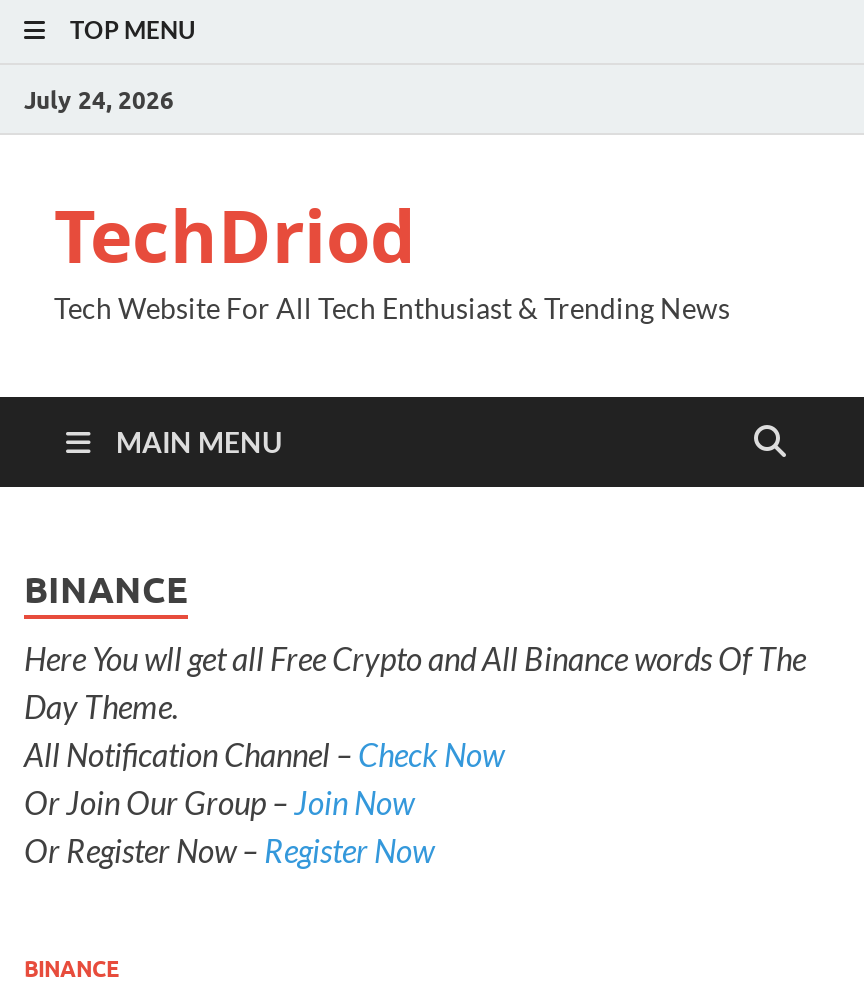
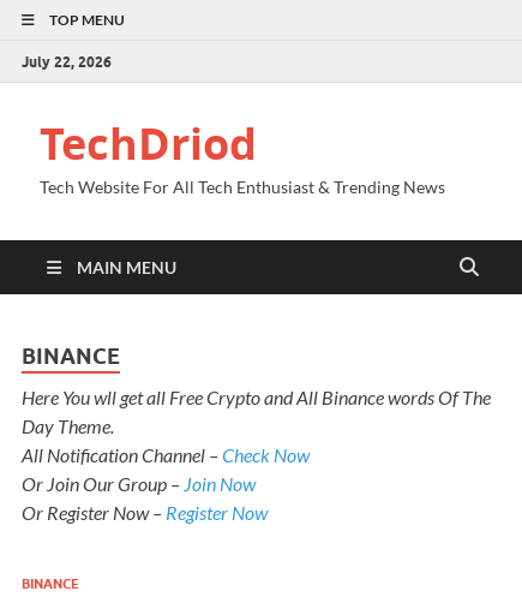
[24,84,174,114] July 24, 2026 -> [22,52,112,70] July 22, 2026

